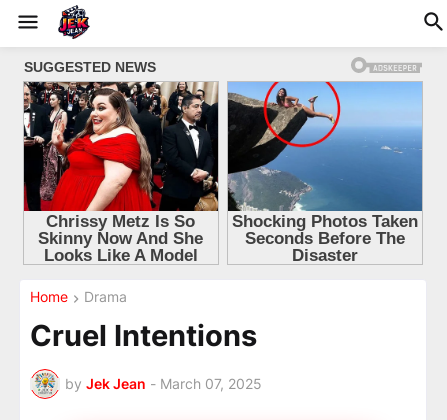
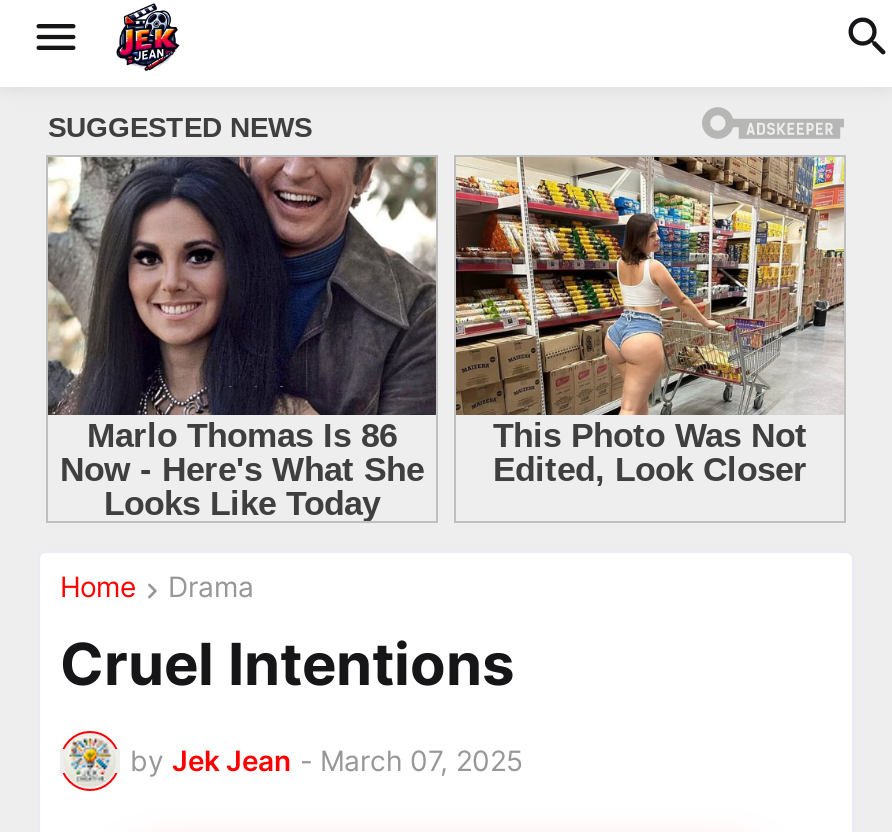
[23,81,219,264] [image] -> [46,155,438,523] [image]
[227,81,423,262] [image] -> [454,155,846,515] [image]

